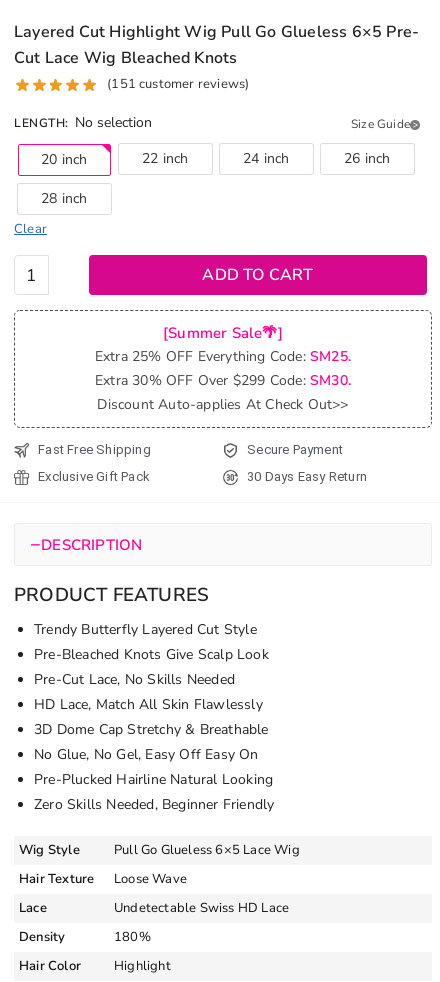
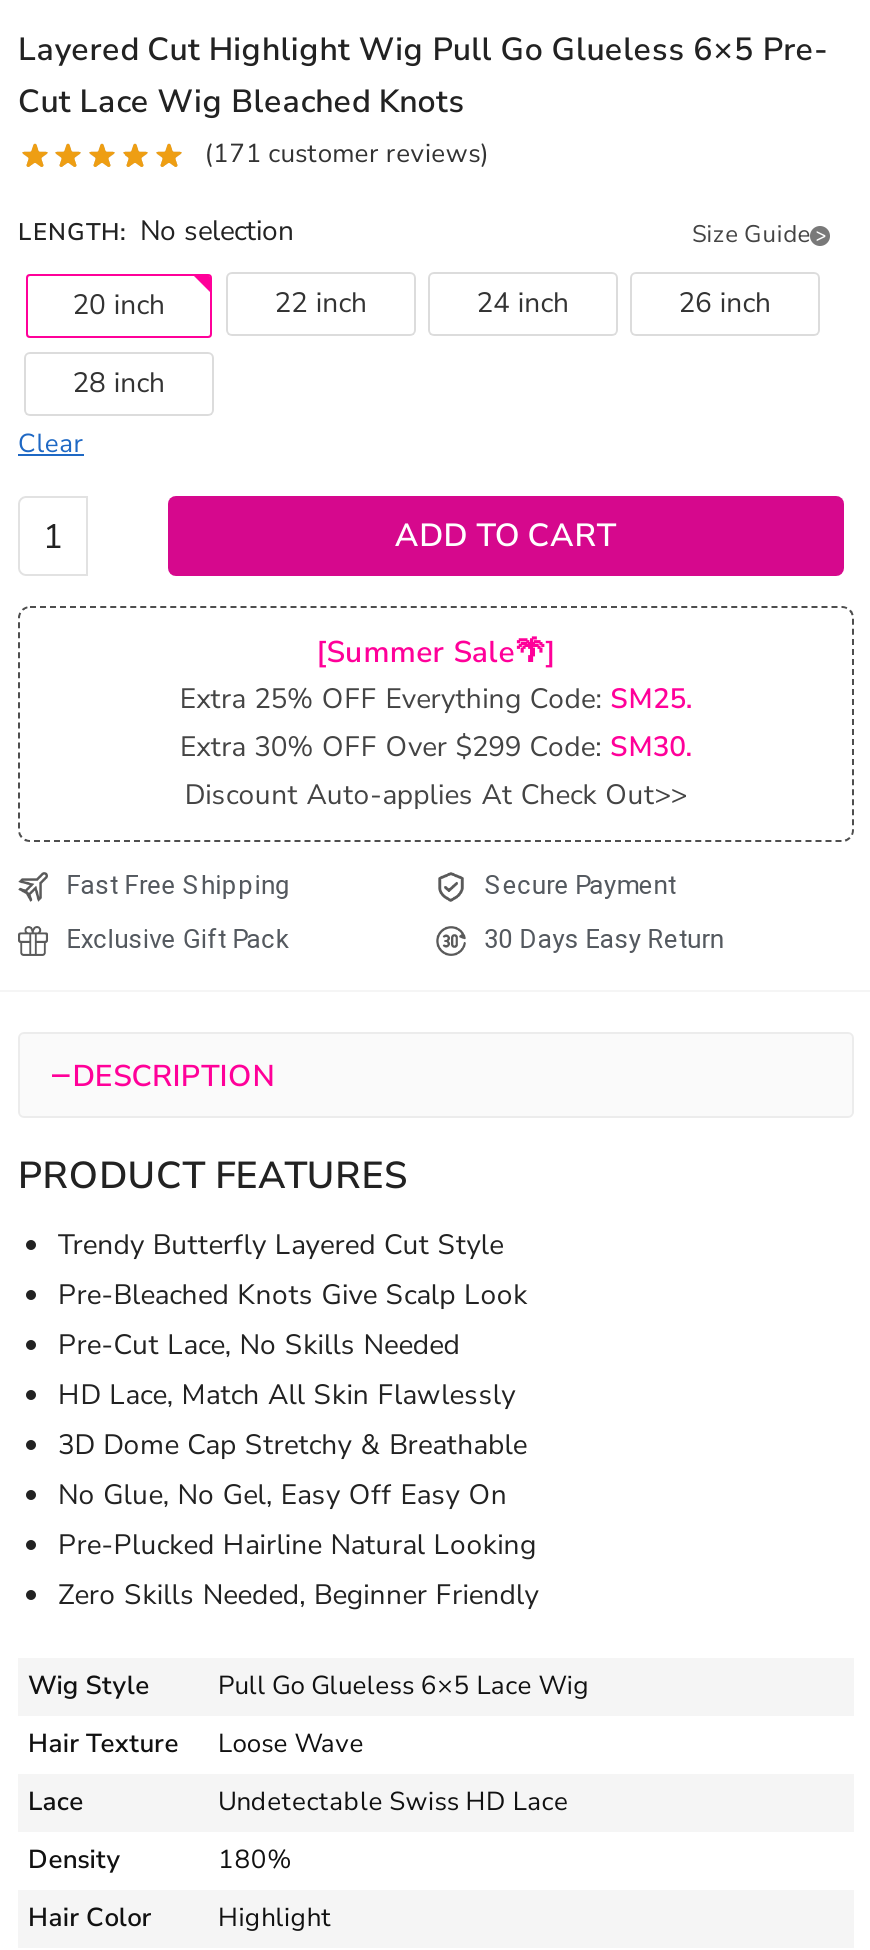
[107,75,249,93] (151 customer reviews) -> [205,137,489,173] (171 customer reviews)

